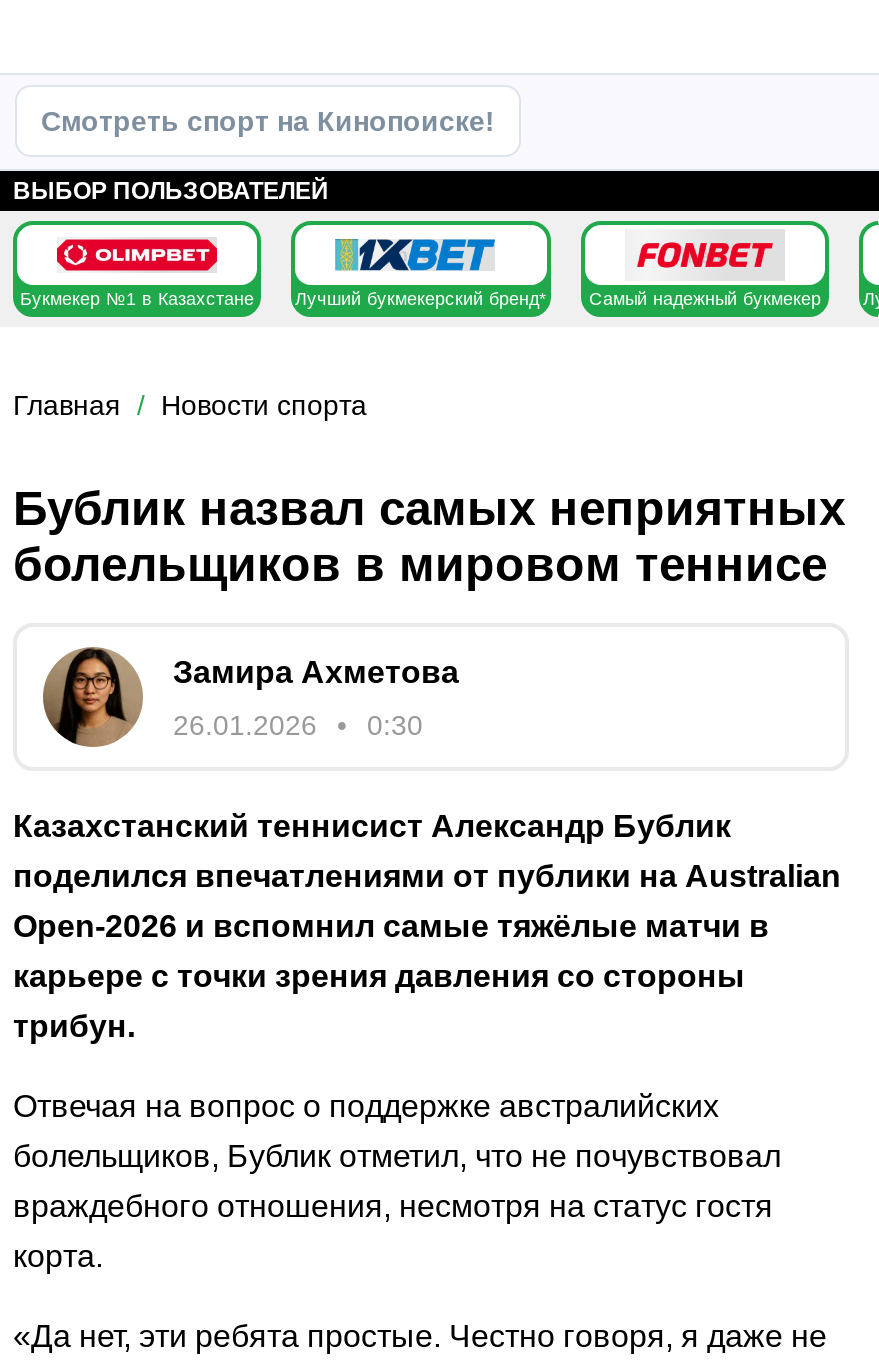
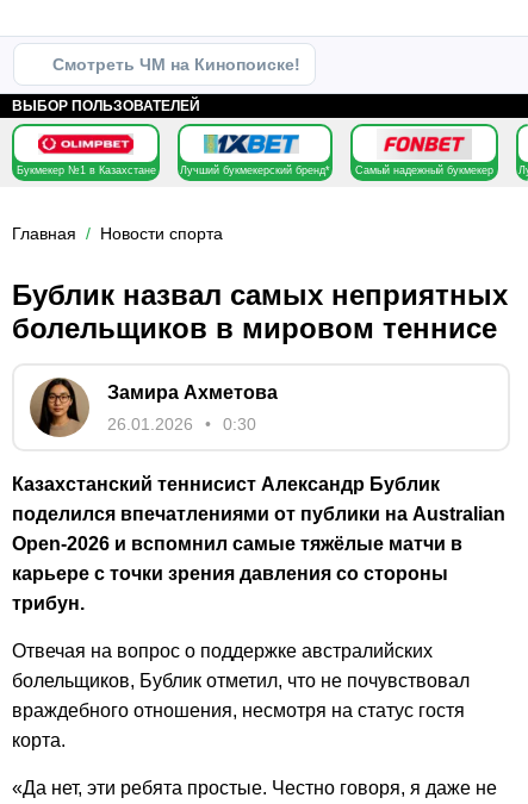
[41,105,495,137] Смотреть спорт на Кинопоиске! -> [52,55,300,74] Смотреть ЧМ на Кинопоиске!

